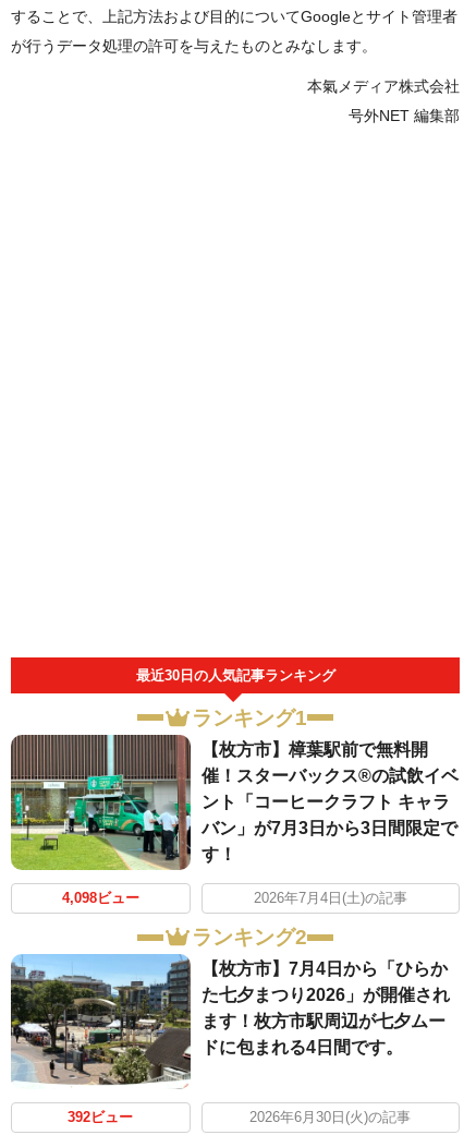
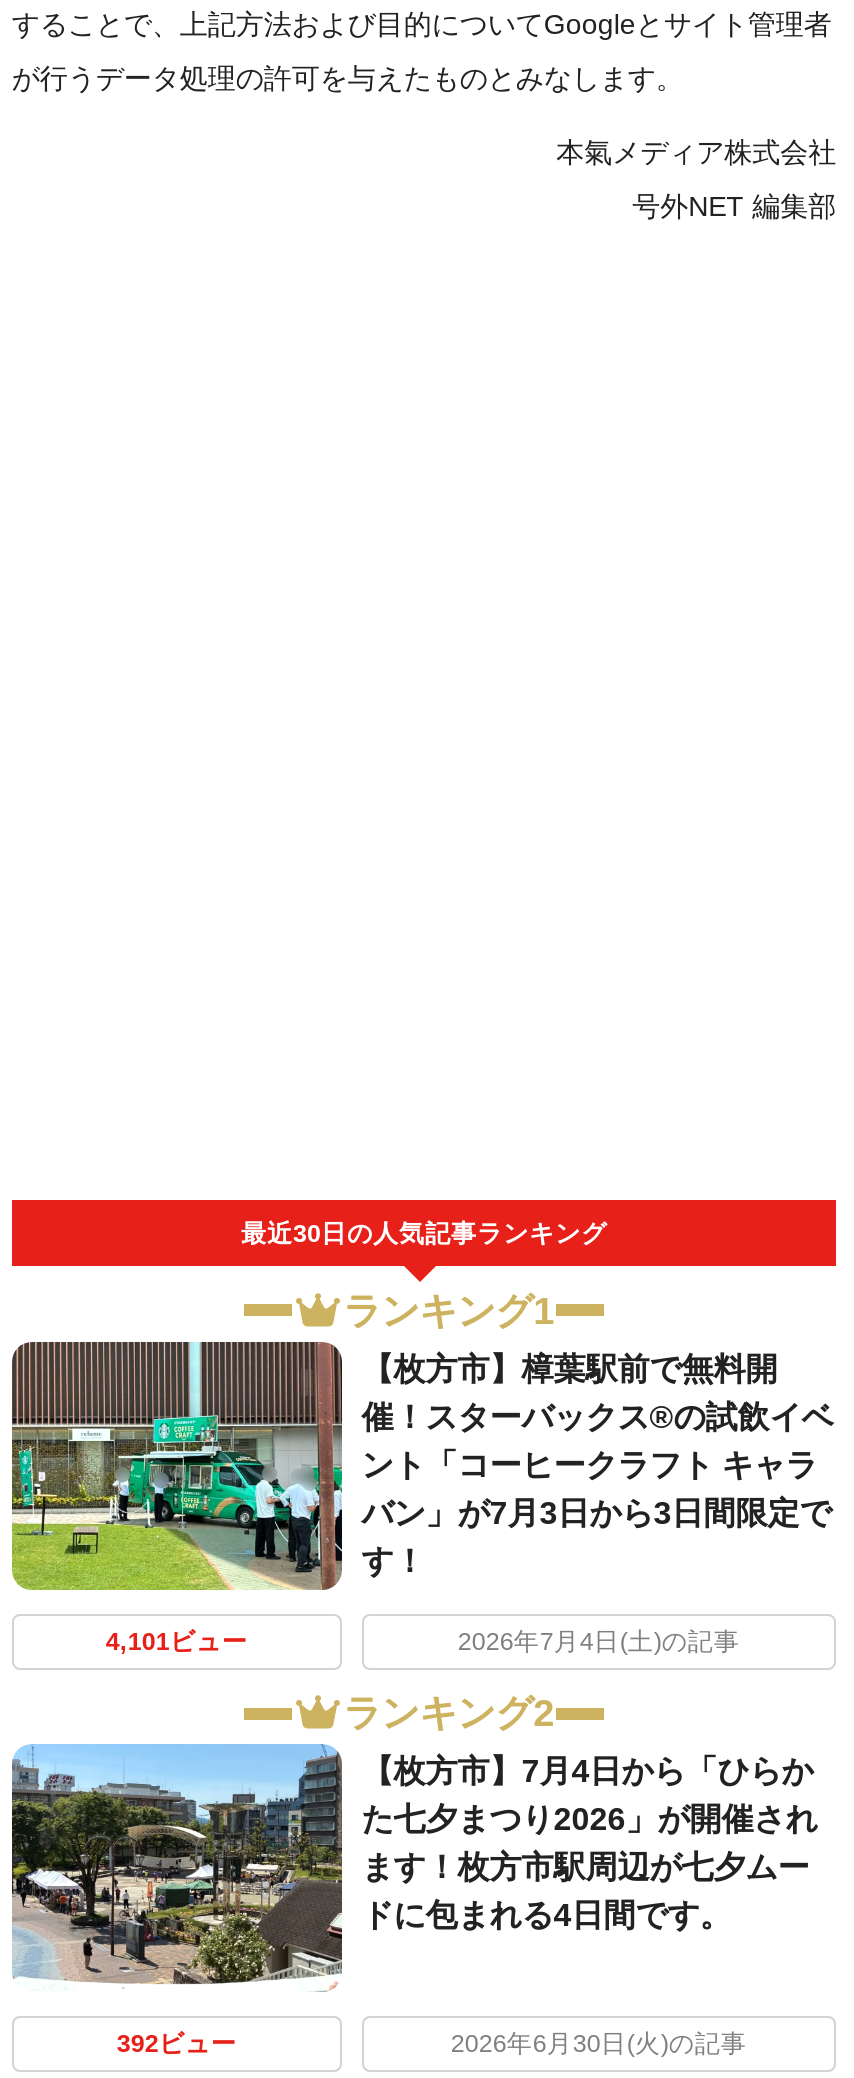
[62,890,139,906] 4,098ビュー -> [106,1627,248,1655] 4,101ビュー

